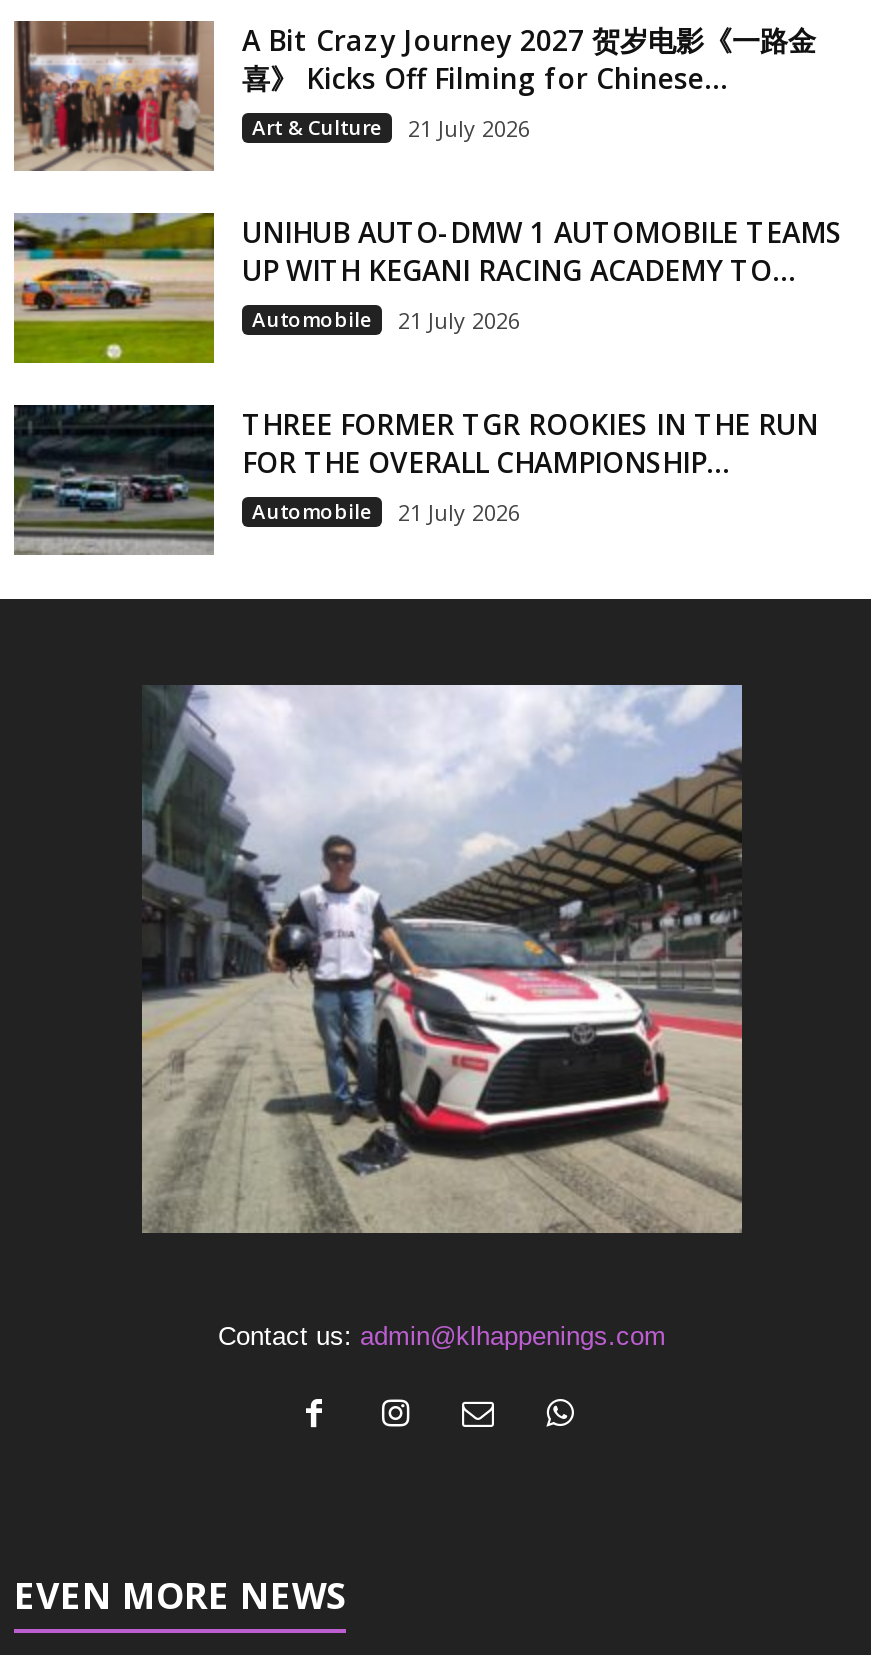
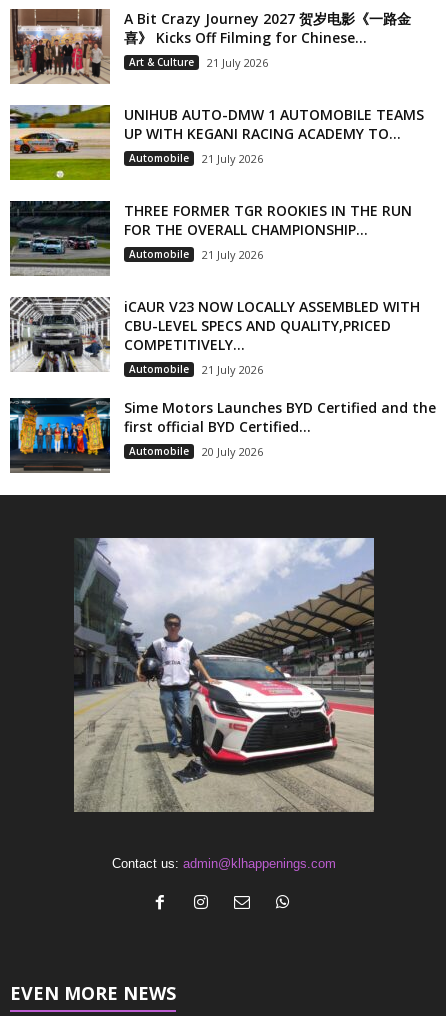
none -> [9,297,436,459] [image] | iCAUR V23 NOW LOCALLY ASSEMBLED WITH | CBU-LEVEL SPECS AND QUALITY,PRICED | COMPETITIVELY... | Automobile | 21 July 2026 | Sime Motors Launches BYD Certified and the | first official BYD Certified... | Automobile | 20 July 2026
none -> [9,398,111,473] [image]

